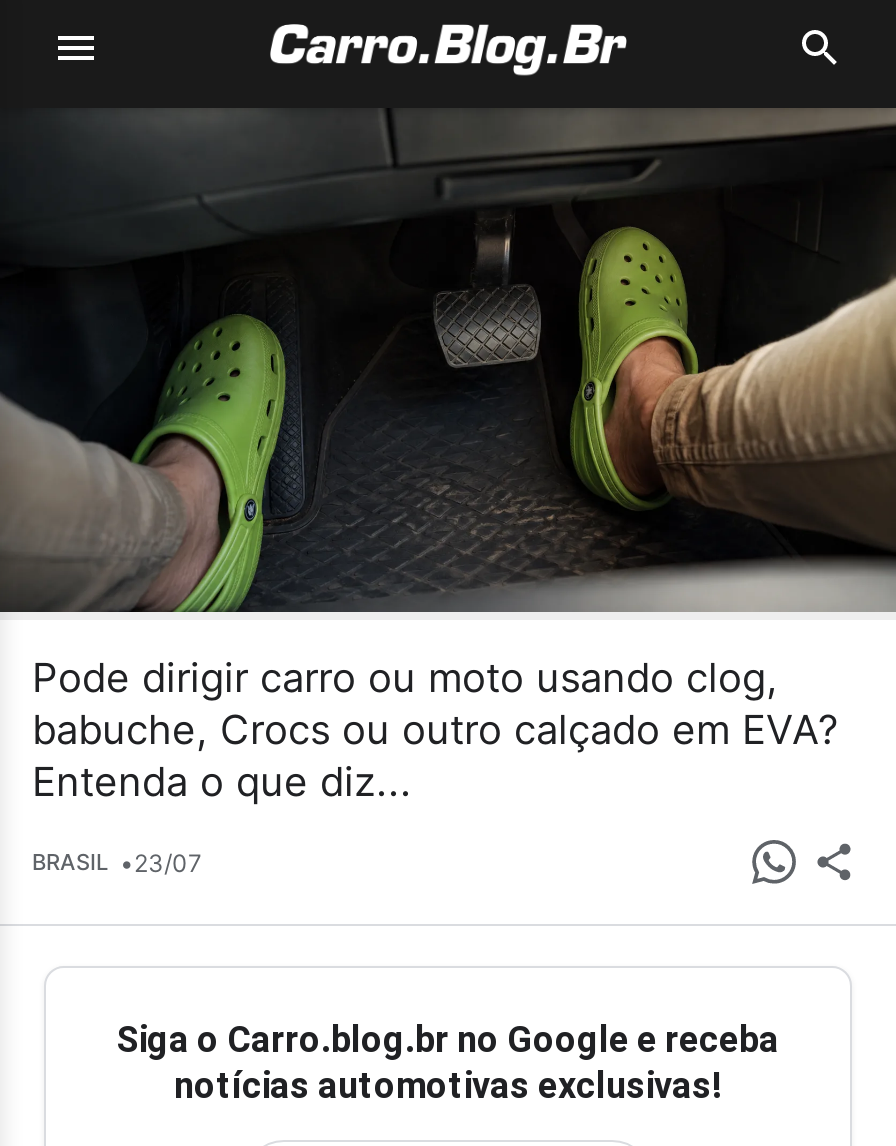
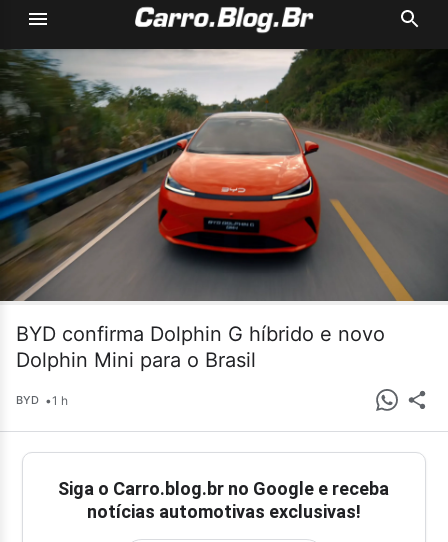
[6,108,890,806] [image] | Pode dirigir carro ou moto usando clog, | babuche, Crocs ou outro calçado em EVA? | Entenda o que diz... -> [3,48,445,372] [image] | BYD confirma Dolphin G híbrido e novo | Dolphin Mini para o Brasil
[32,847,202,877] BRASIL •23/07 -> [16,392,68,407] BYD •1 h

